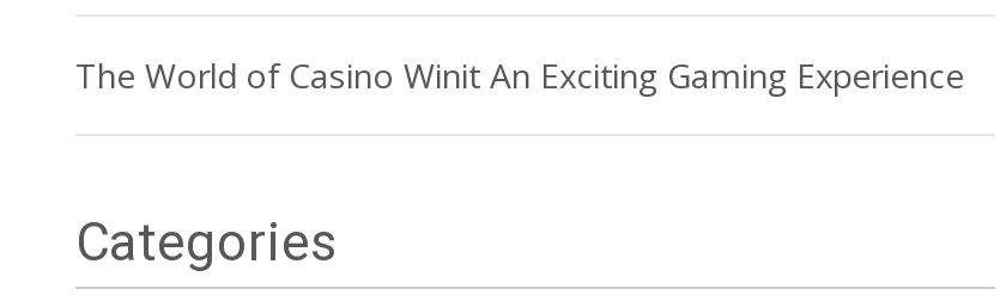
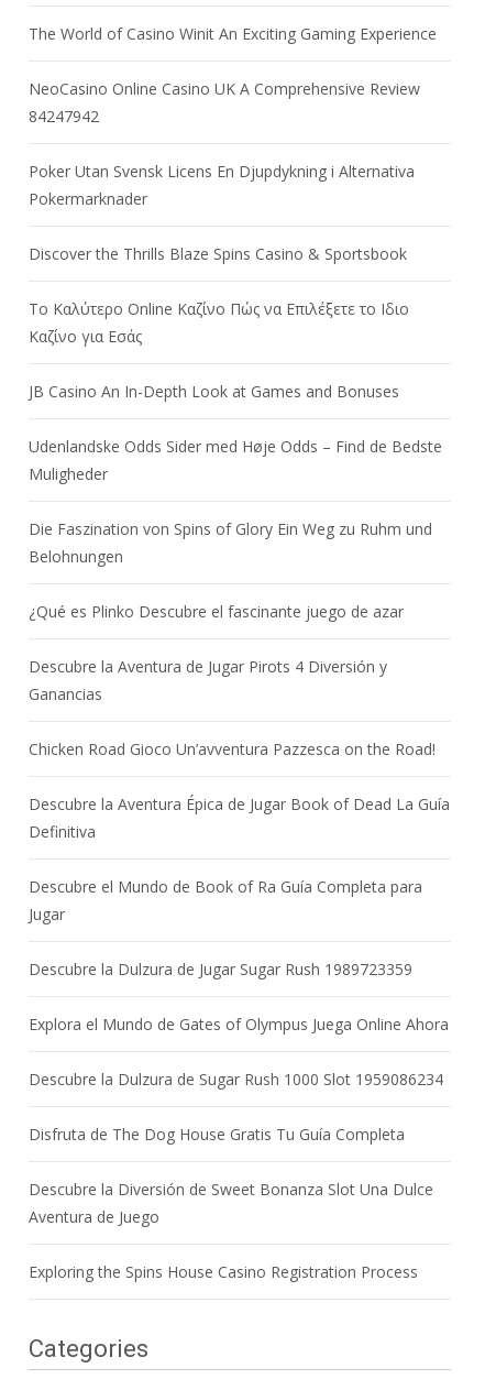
none -> [29,78,450,1282] NeoCasino Online Casino UK A Comprehensive Review | 84247942 | Poker Utan Svensk Licens En Djupdykning i Alternativa | Pokermarknader | Discover the Thrills Blaze Spins Casino & Sportsbook | Το Καλύτερο Online Καζίνο Πώς να Επιλέξετε το Ιδιο | Καζίνο για Εσάς | JB Casino An In-Depth Look at Games and Bonuses | Udenlandske Odds Sider med Høje Odds – Find de Bedste | Muligheder | Die Faszination von Spins of Glory Ein Weg zu Ruhm und | Belohnungen | ¿Qué es Plinko Descubre el fascinante juego de azar | Descubre la Aventura de Jugar Pirots 4 Diversión y | Ganancias | Chicken Road Gioco Un’avventura Pazzesca on the Road! | Descubre la Aventura Épica de Jugar Book of Dead La Guía | Definitiva | Descubre el Mundo de Book of Ra Guía Completa para | Jugar | Descubre la Dulzura de Jugar Sugar Rush 1989723359 | Explora el Mundo de Gates of Olympus Juega Online Ahora | Descubre la Dulzura de Sugar Rush 1000 Slot 1959086234 | Disfruta de The Dog House Gratis Tu Guía Completa | Descubre la Diversión de Sweet Bonanza Slot Una Dulce | Aventura de Juego | Exploring the Spins House Casino Registration Process

